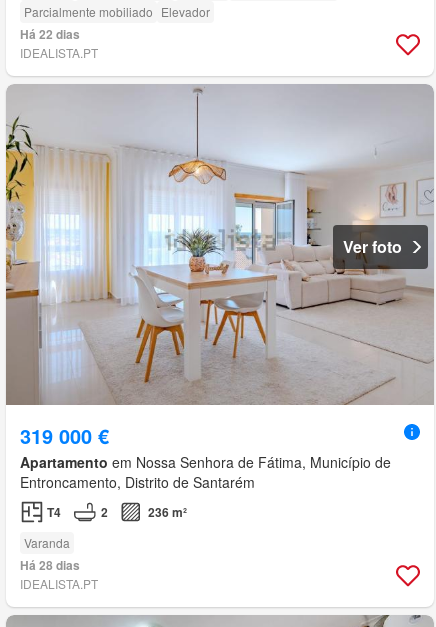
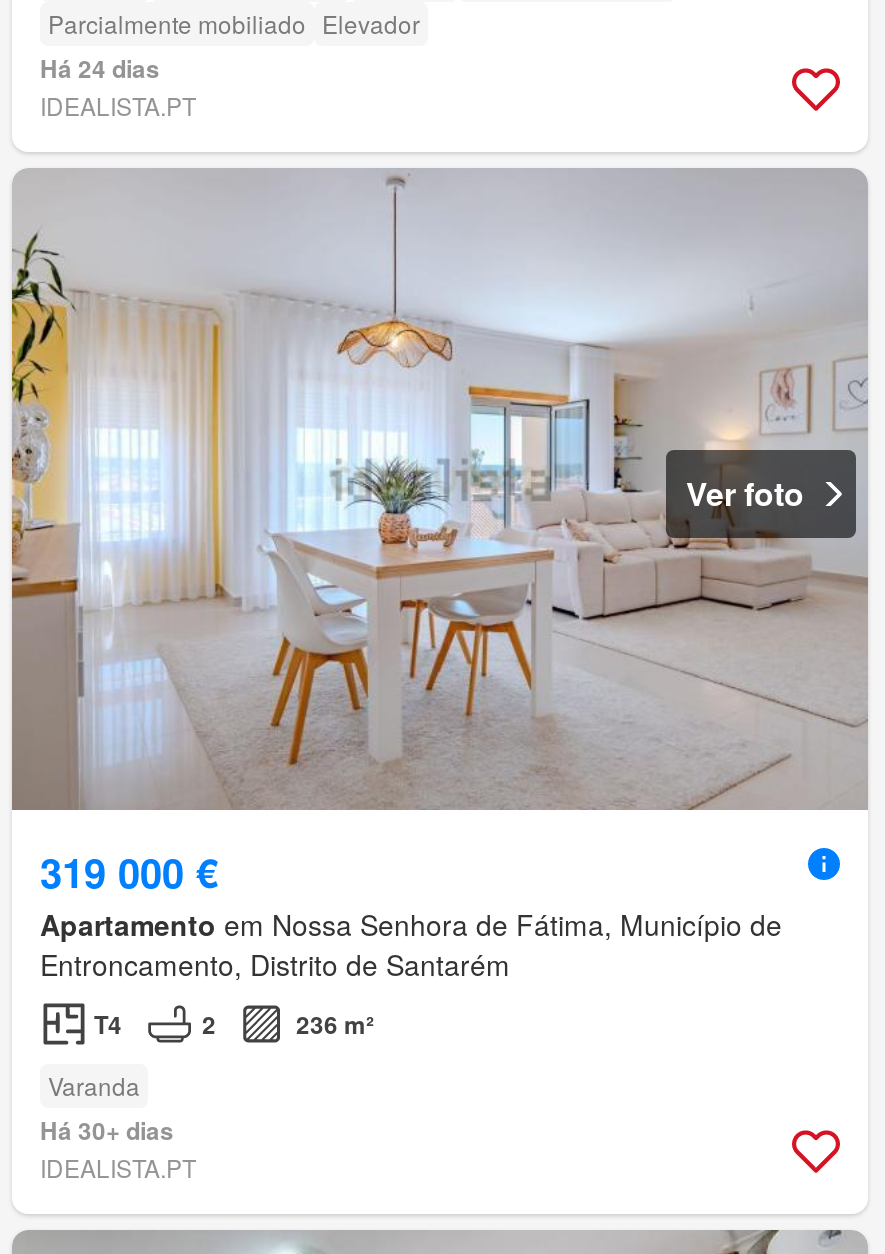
[20,25,80,43] Há 22 dias -> [40,51,160,87] Há 24 dias
[20,556,80,574] Há 28 dias -> [40,1113,174,1149] Há 30+ dias

